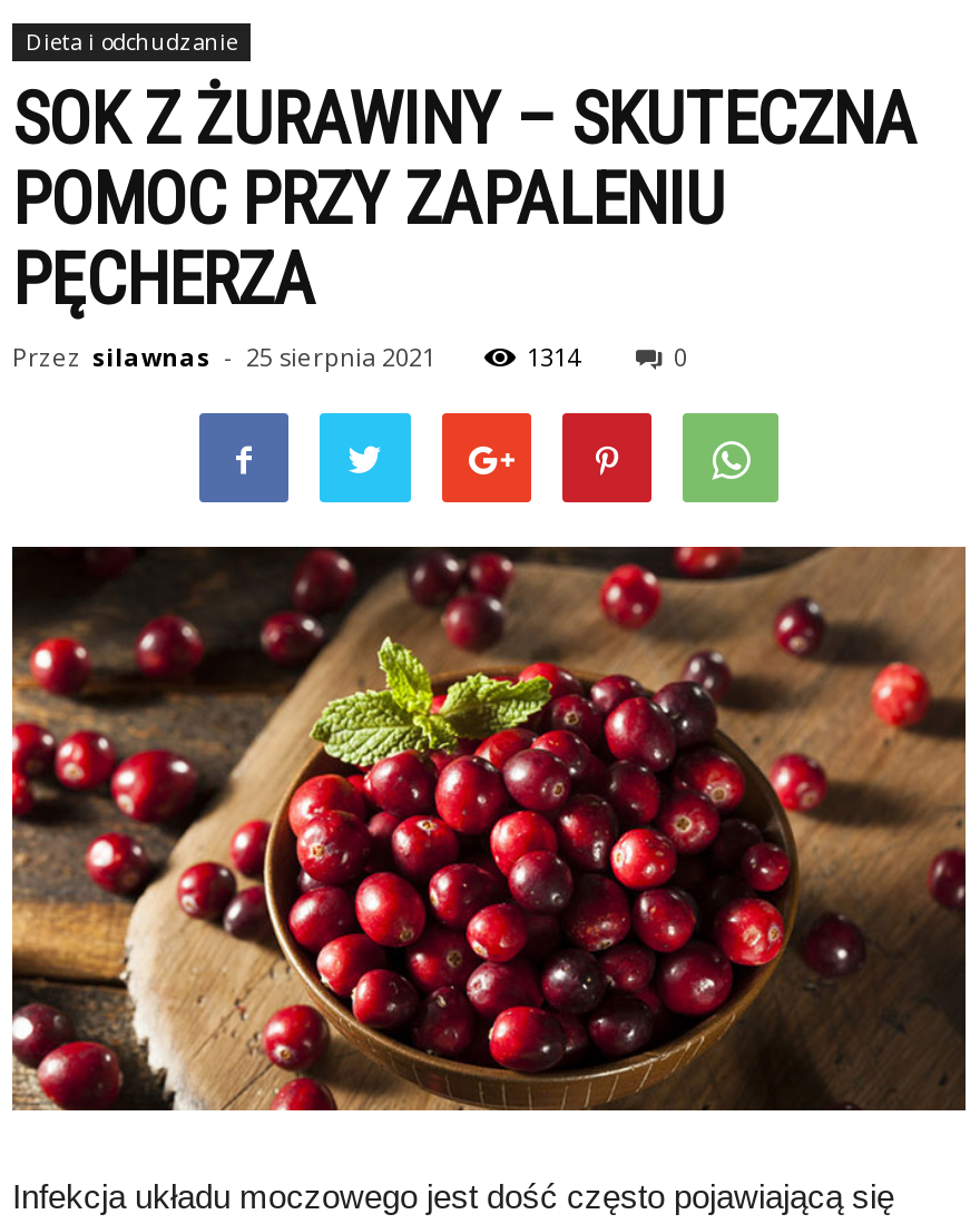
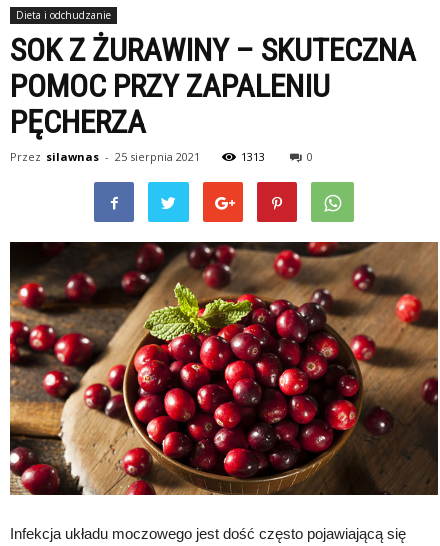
[527,340,580,373] 1314 -> [241,149,265,164] 1313

